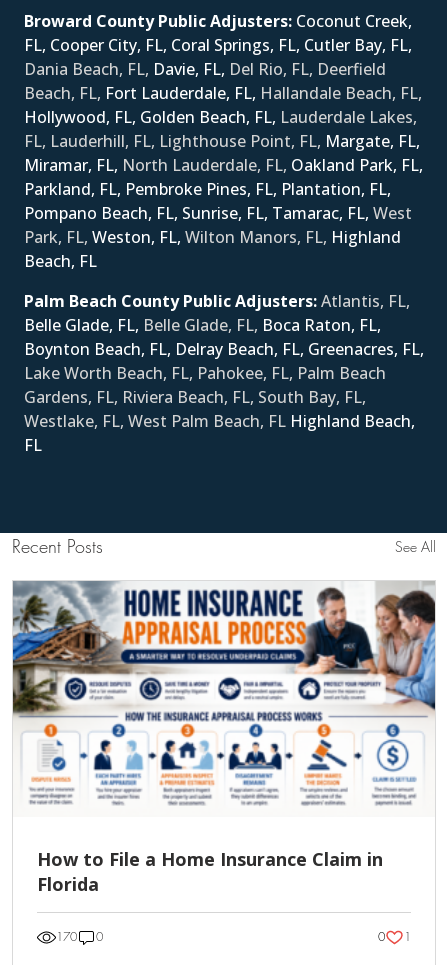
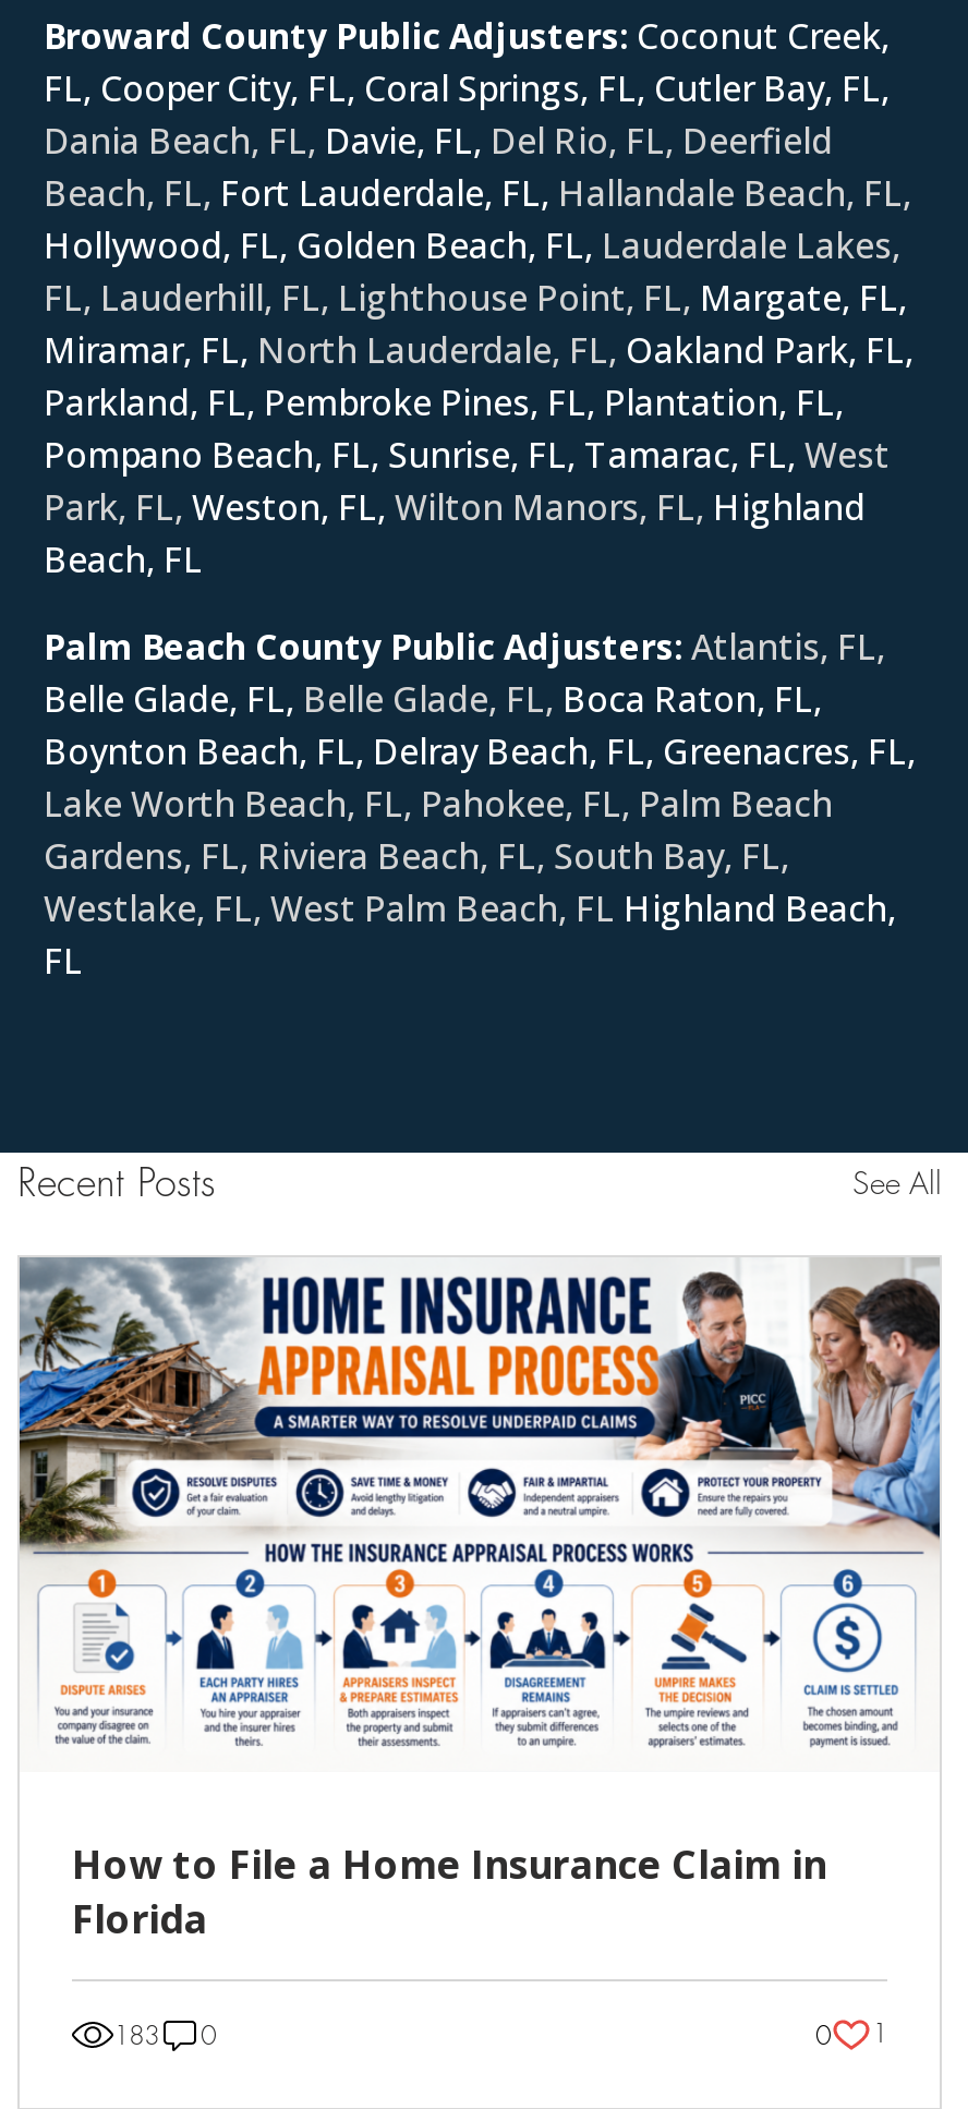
[56,928,103,945] 170 0 -> [113,2016,216,2053] 183 0

